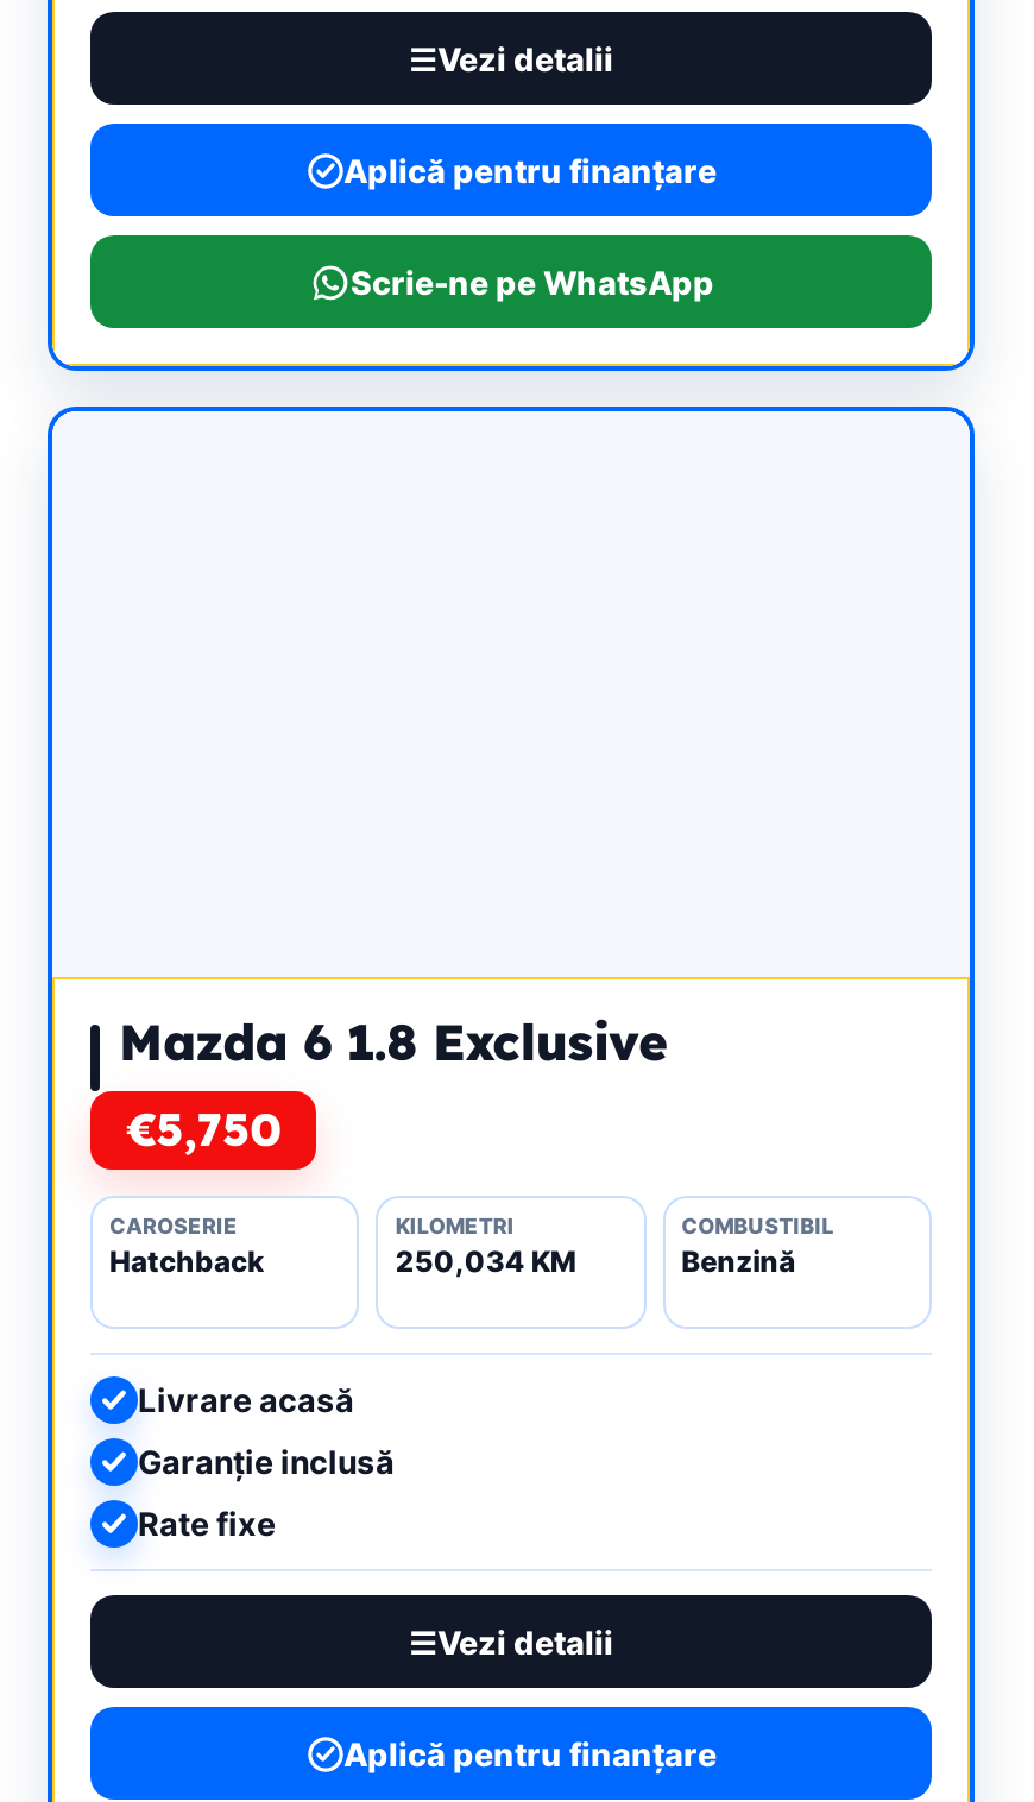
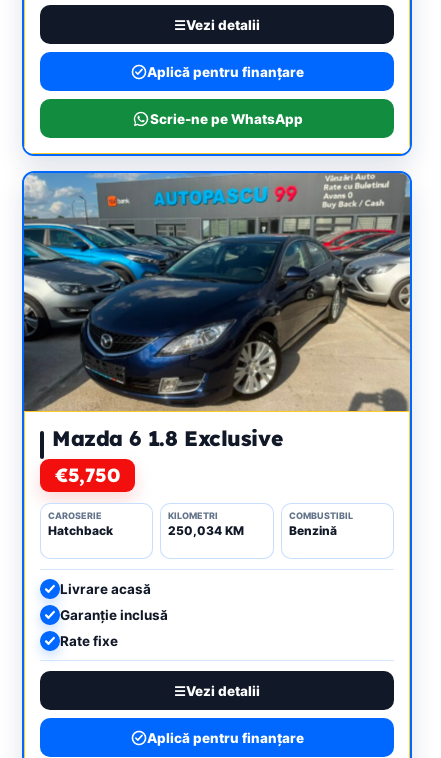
none -> [23,172,411,412] [image]

